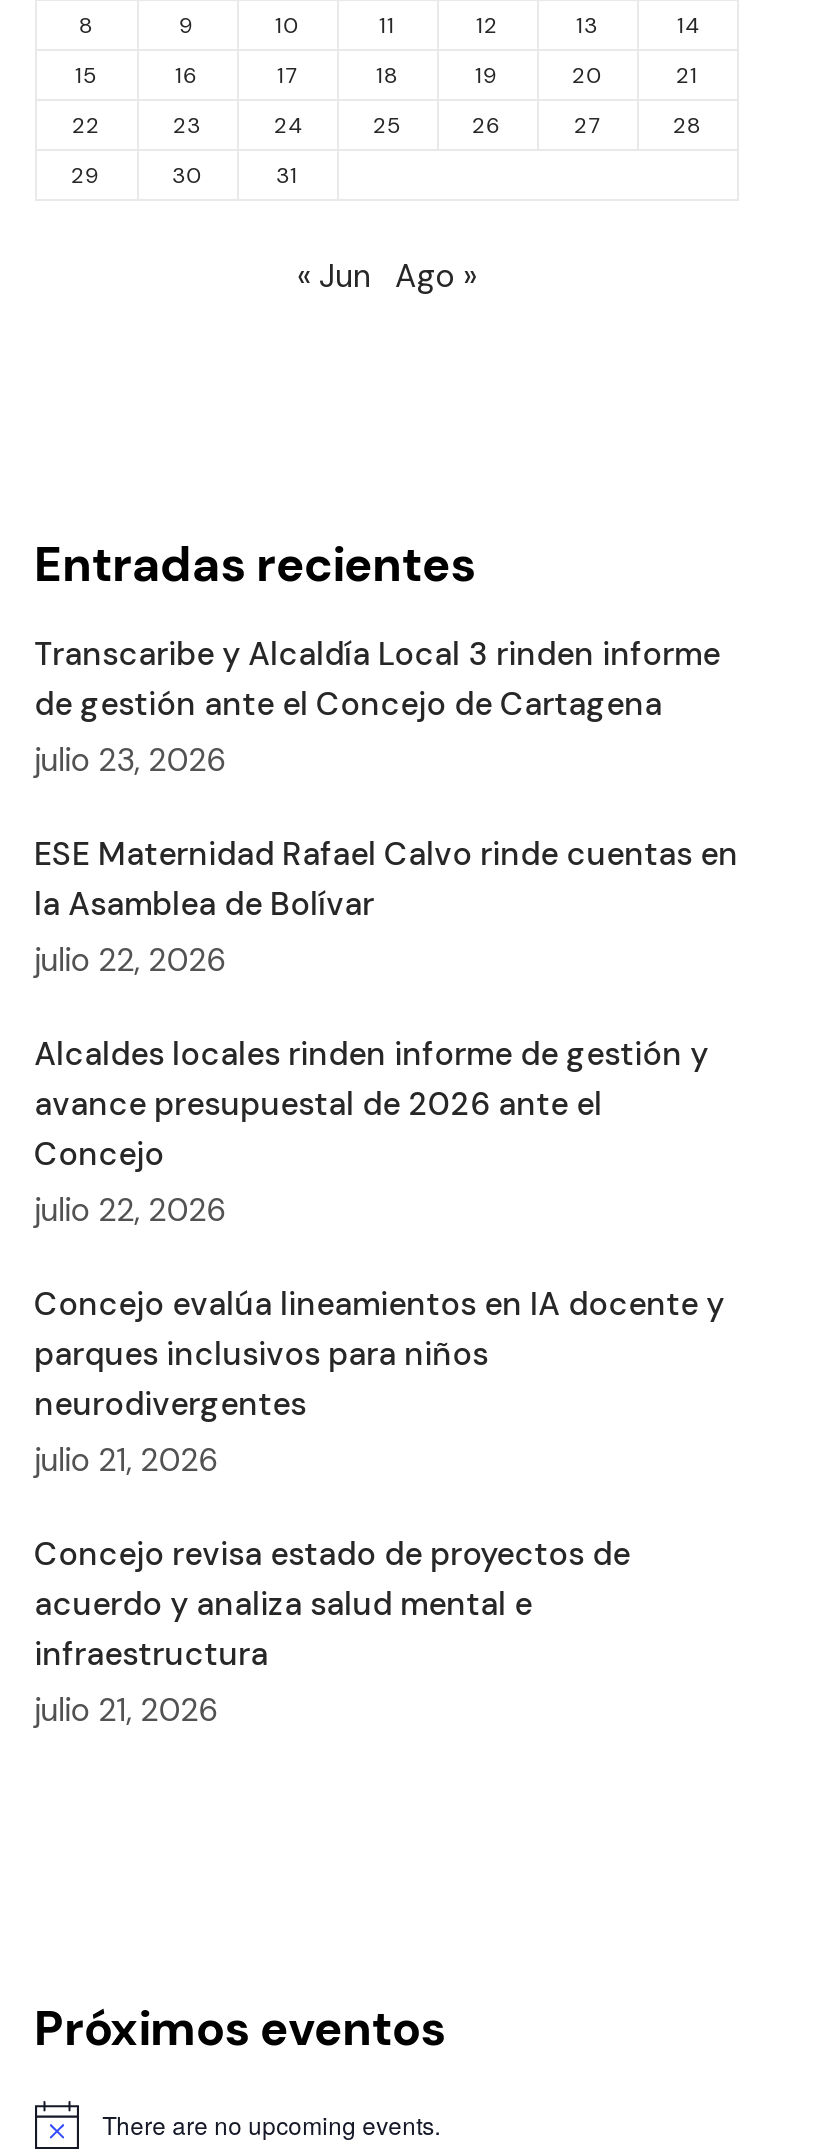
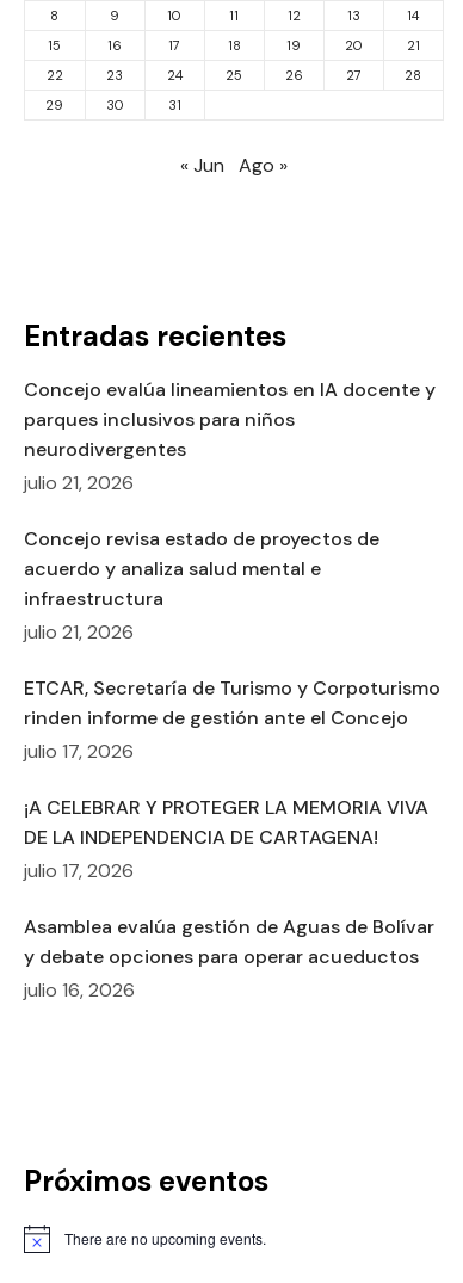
[34,632,738,1230] Transcaribe y Alcaldía Local 3 rinden informe | de gestión ante el Concejo de Cartagena | julio 23, 2026 | ESE Maternidad Rafael Calvo rinde cuentas en | la Asamblea de Bolívar | julio 22, 2026 | Alcaldes locales rinden informe de gestión y | avance presupuestal de 2026 ante el | Concejo | julio 22, 2026 -> none
moved [34,1282,724,1730] -> [23,377,435,644]: Concejo evalúa lineamientos en IA docente y | parques inclusivos para niños | neurodivergentes | julio 21, 2026 | Concejo revisa estado de proyectos de | acuerdo y analiza salud mental e | infraestructura | julio 21, 2026
none -> [23,676,440,1003] ETCAR, Secretaría de Turismo y Corpoturismo | rinden informe de gestión ante el Concejo | julio 17, 2026 | ¡A CELEBRAR Y PROTEGER LA MEMORIA VIVA | DE LA INDEPENDENCIA DE CARTAGENA! | julio 17, 2026 | Asamblea evalúa gestión de Aguas de Bolívar | y debate opciones para operar acueductos | julio 16, 2026

